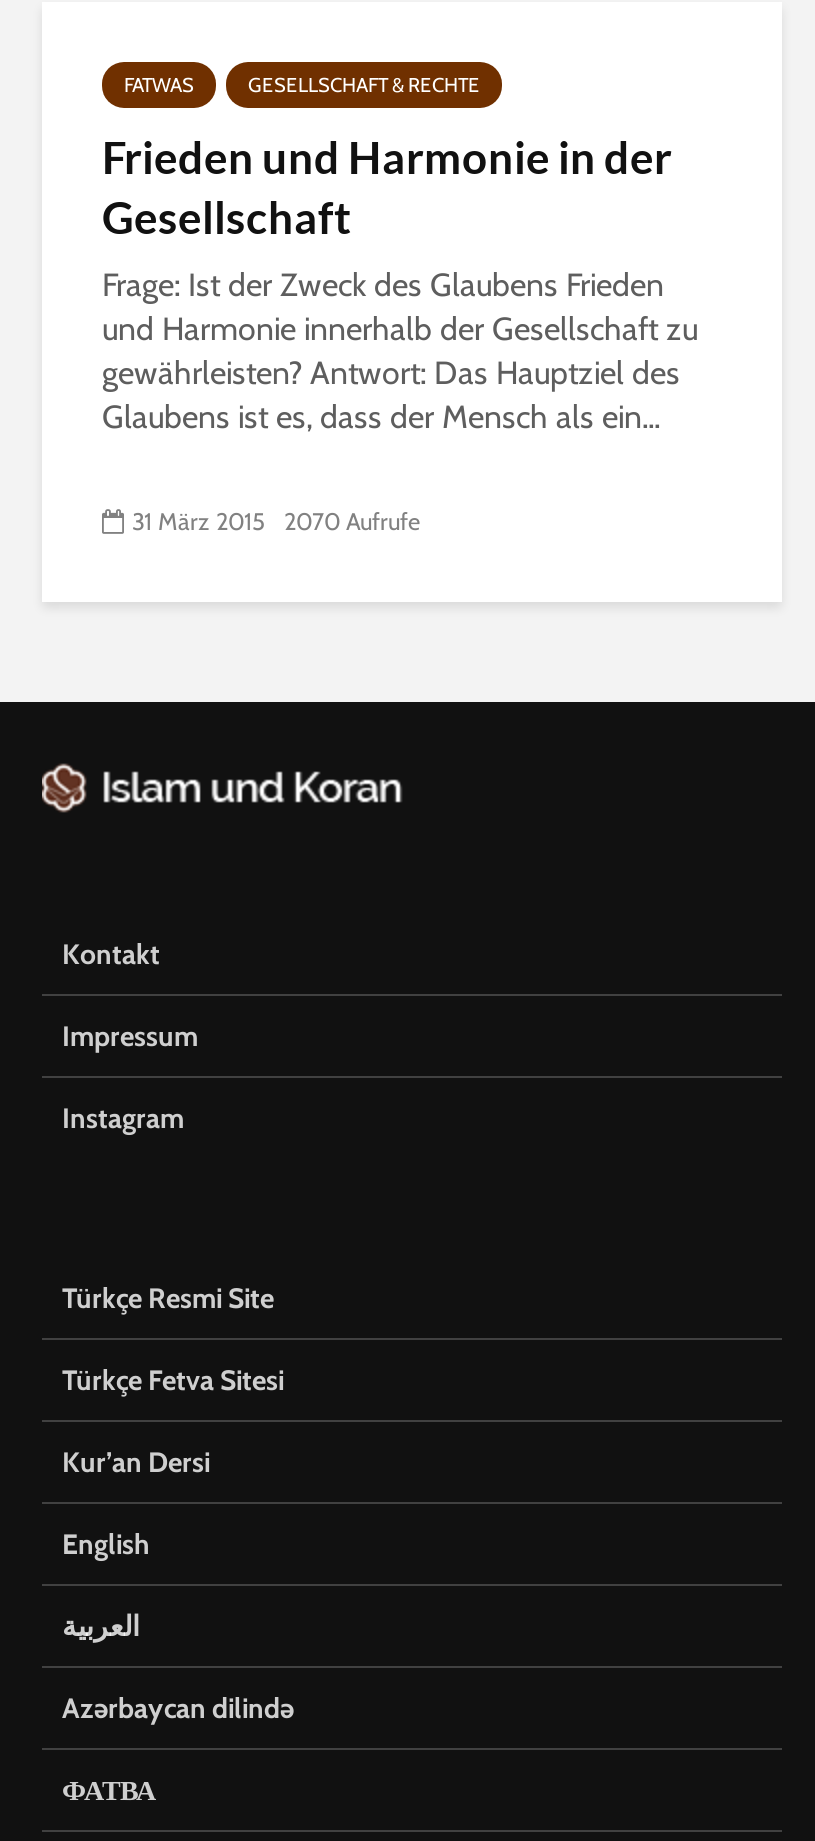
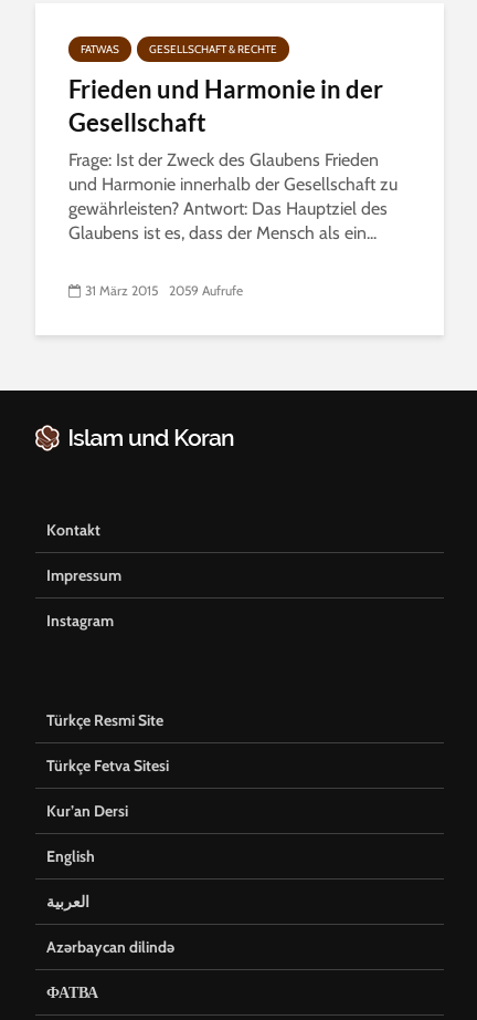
[132,506,420,536] 31 März 2015 2070 Aufrufe -> [85,282,243,299] 31 März 2015 2059 Aufrufe

